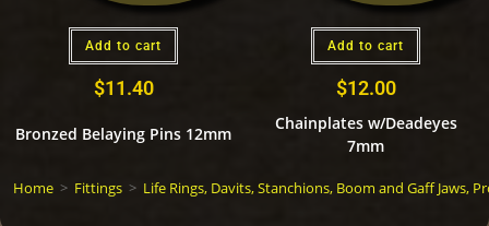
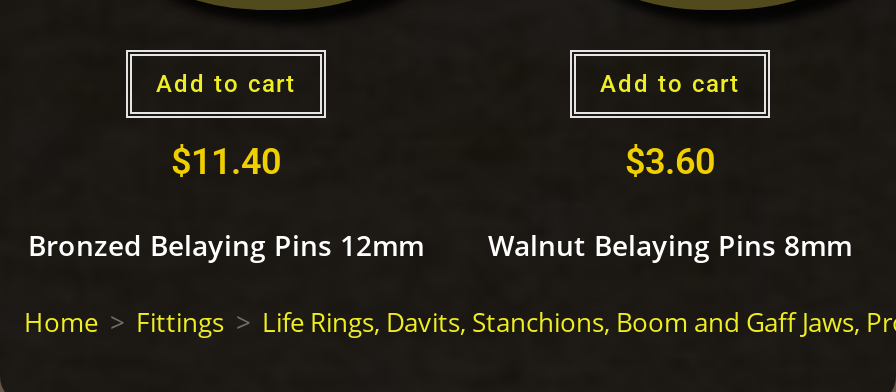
[336,77,396,100] $12.00 -> [625,141,715,183] $3.60
[275,113,457,156] Chainplates w/Deadeyes | 7mm -> [488,227,852,265] Walnut Belaying Pins 8mm

